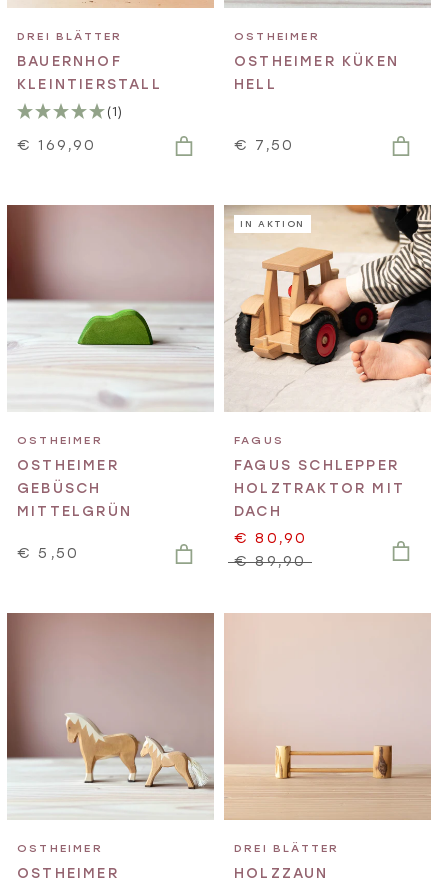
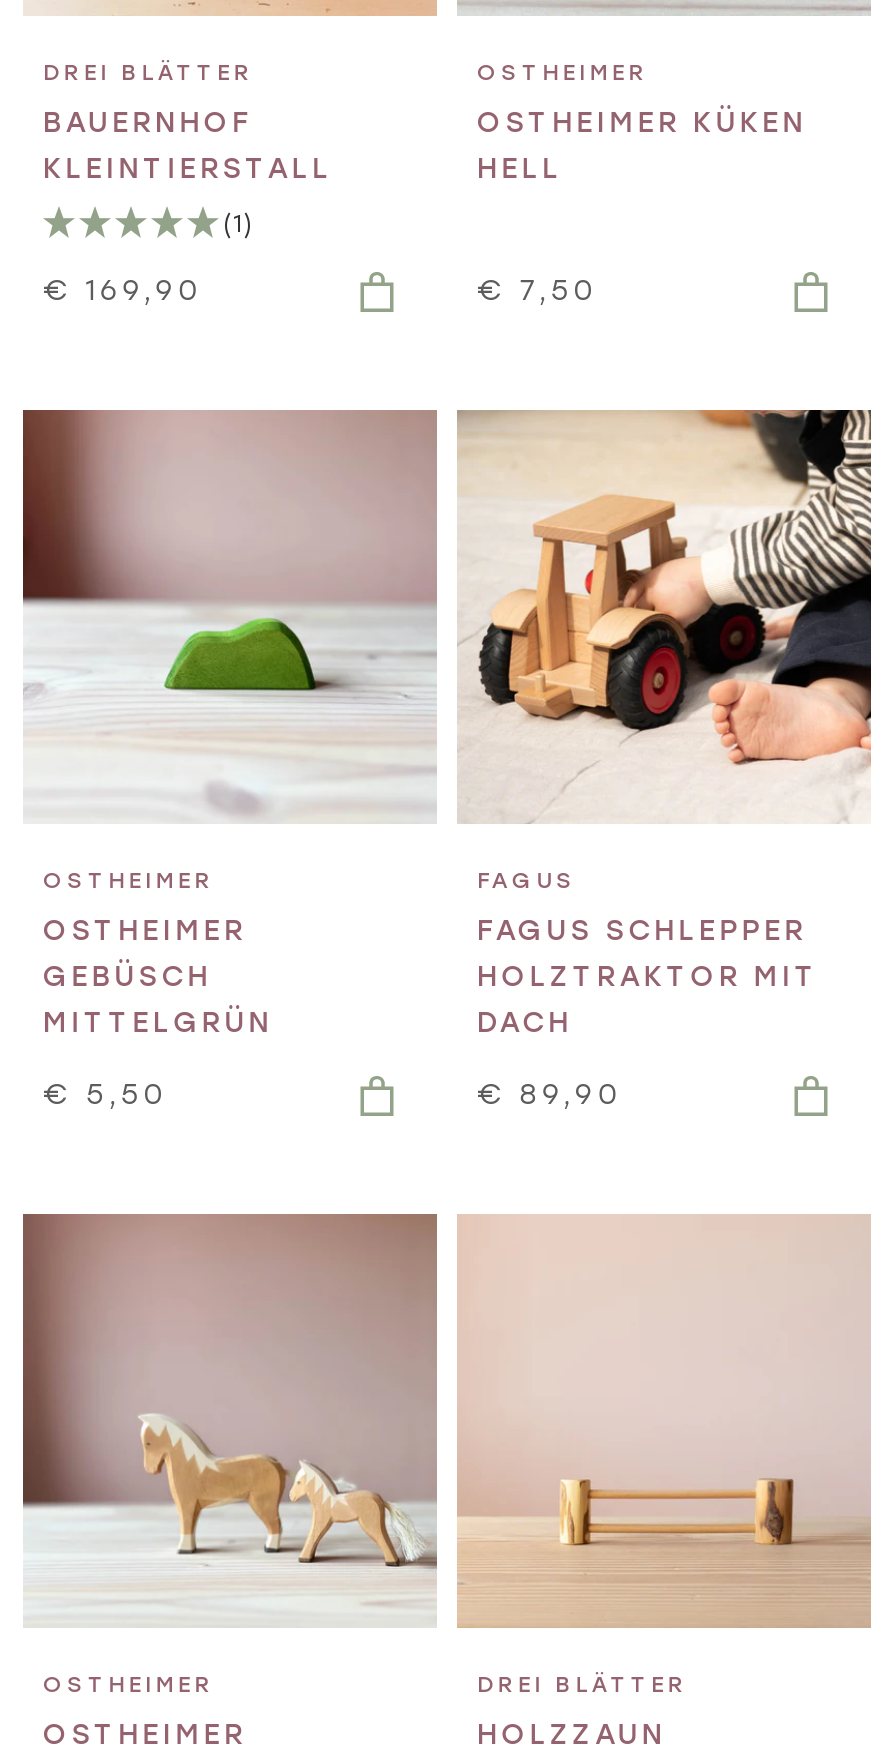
[240,218,305,229] IN AKTION -> none
[234,530,307,547] € 80,90 -> none

